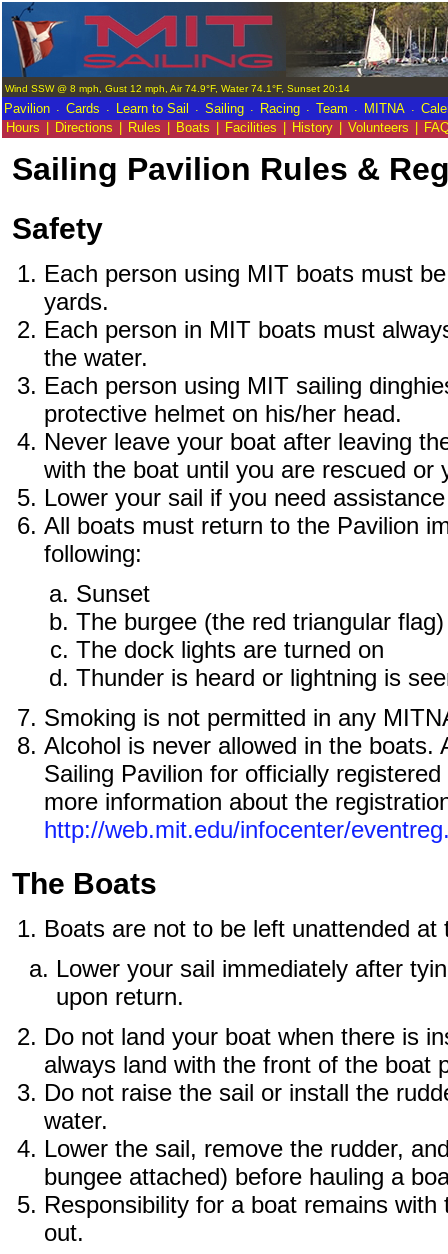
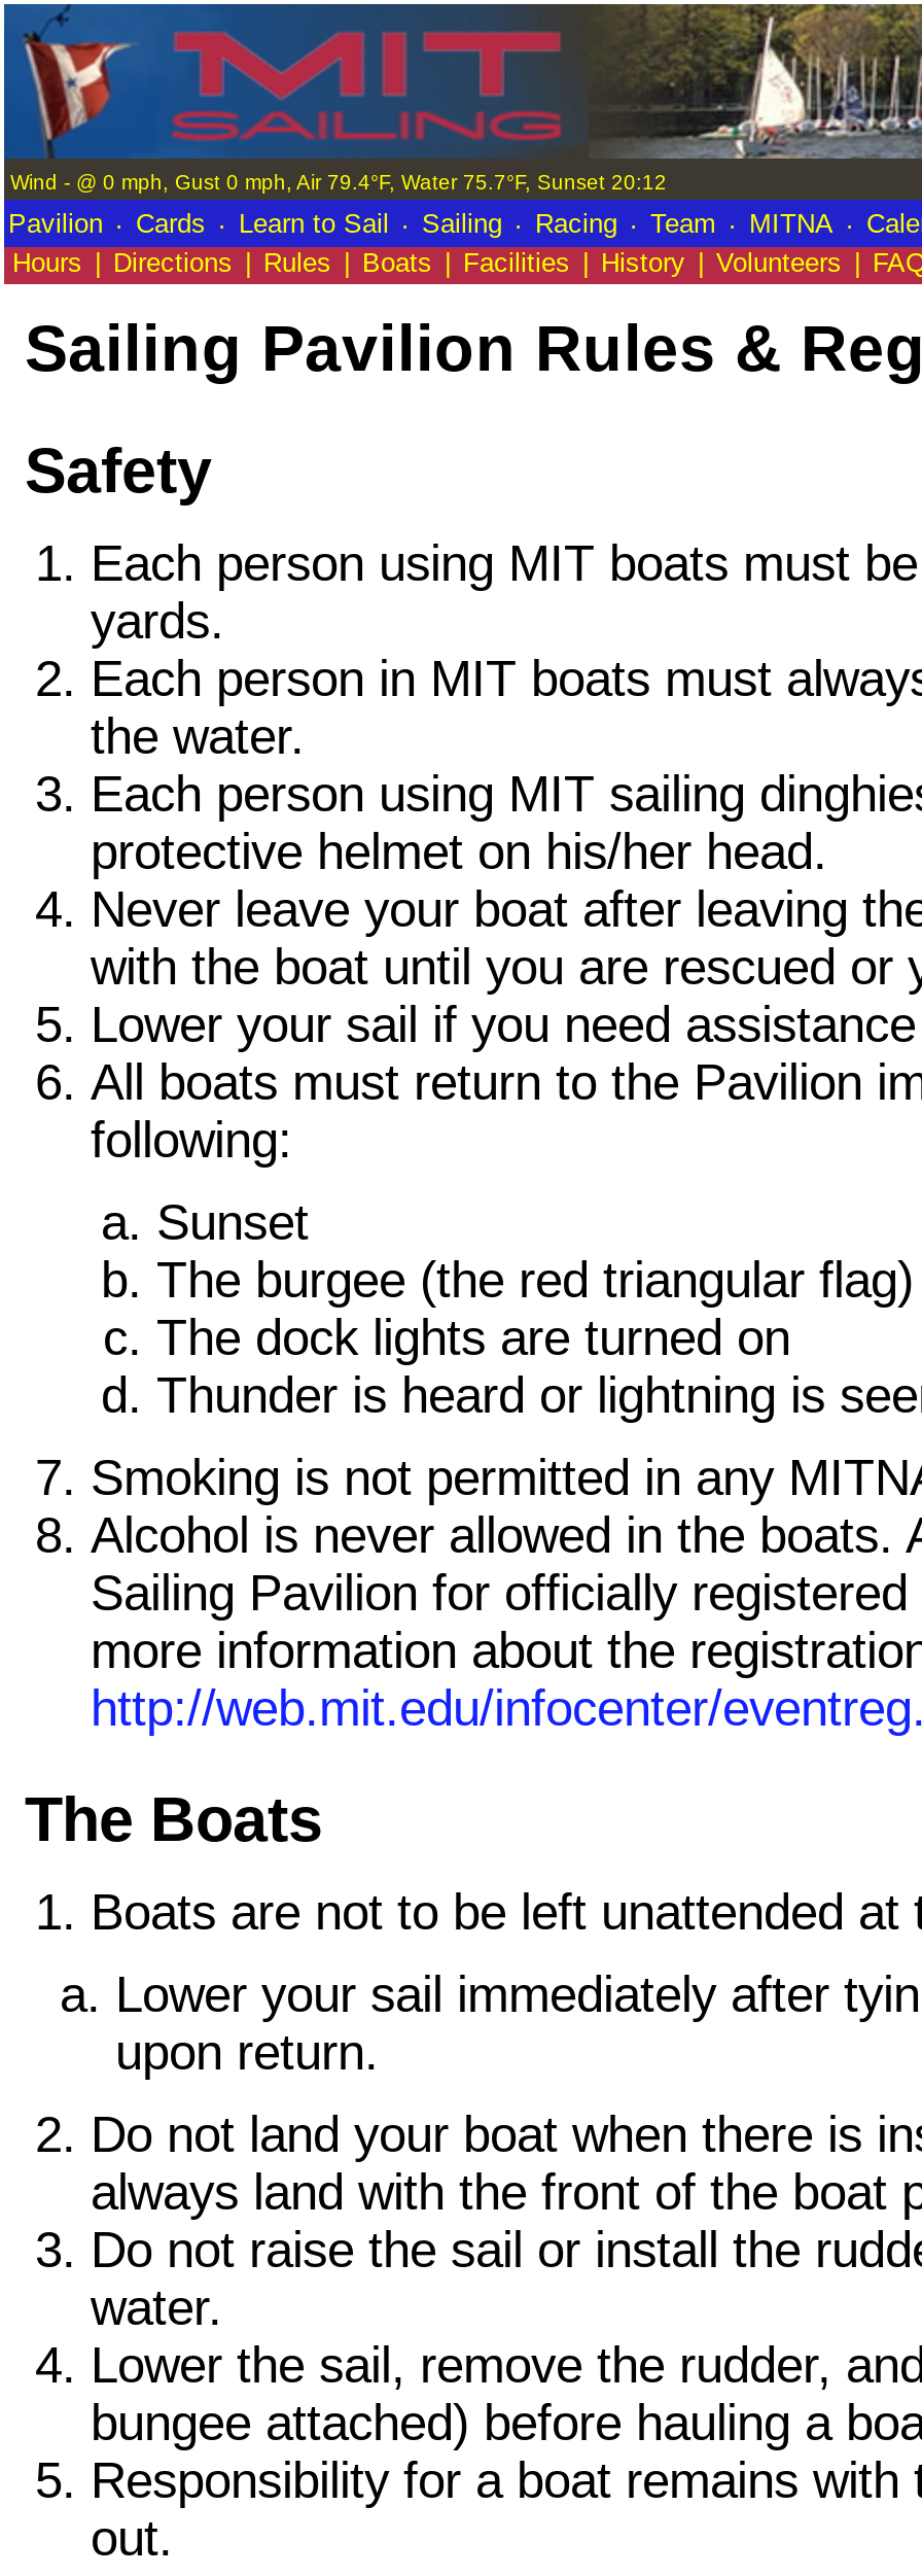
[5,83,350,94] Wind SSW @ 8 mph, Gust 12 mph, Air 74.9°F, Water 74.1°F, Sunset 20:14 -> [10,171,667,194] Wind - @ 0 mph, Gust 0 mph, Air 79.4°F, Water 75.7°F, Sunset 20:12

